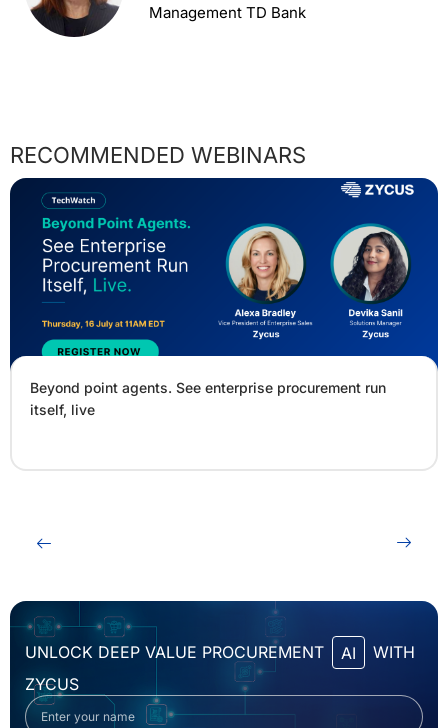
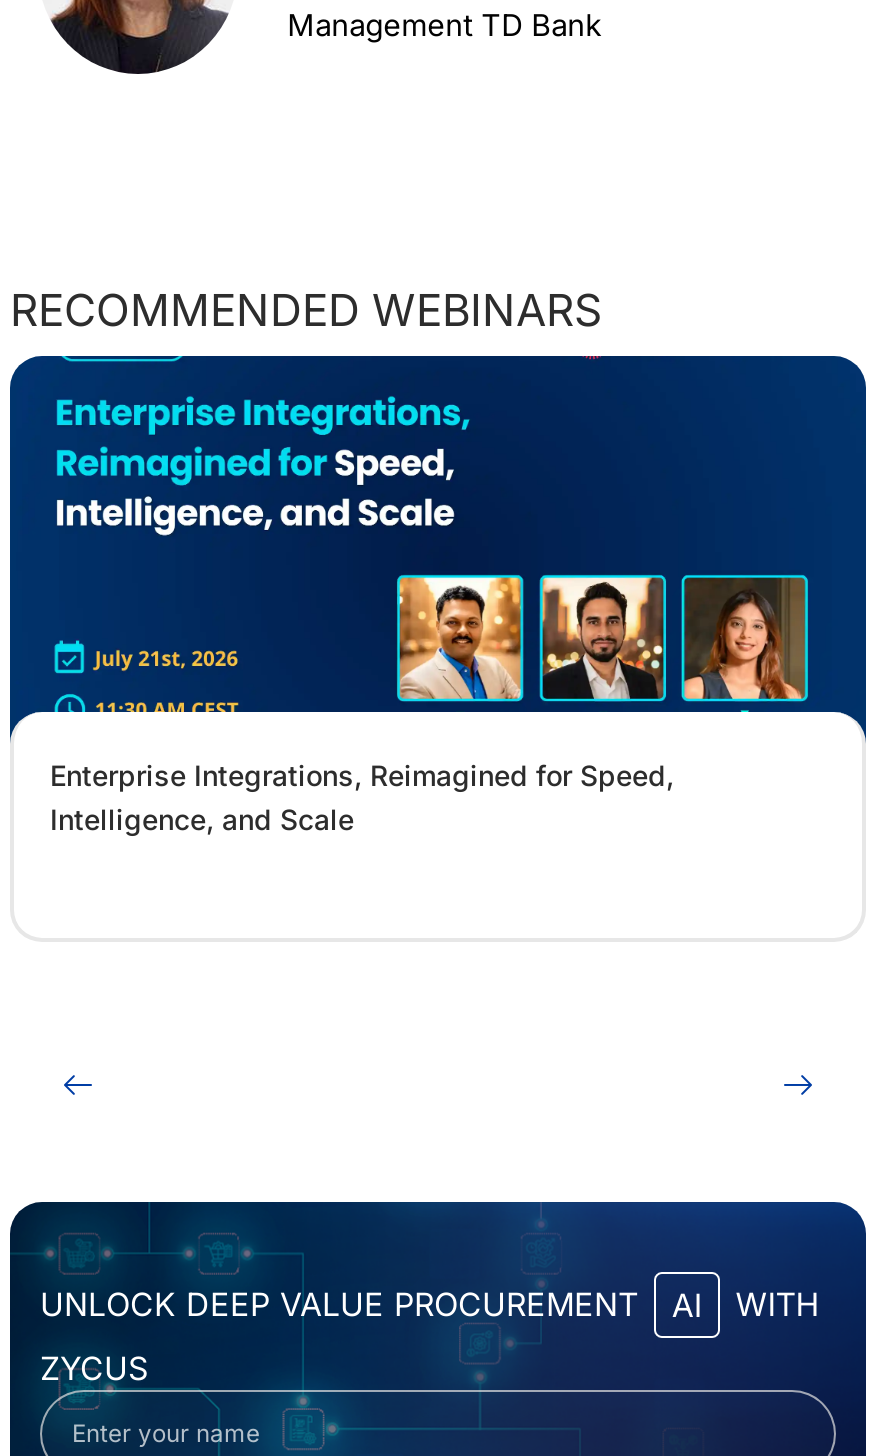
[10,177,438,418] [image] | Beyond point agents. See enterprise procurement run | itself, live -> [10,354,866,836] [image] | Enterprise Integrations, Reimagined for Speed, | Intelligence, and Scale

